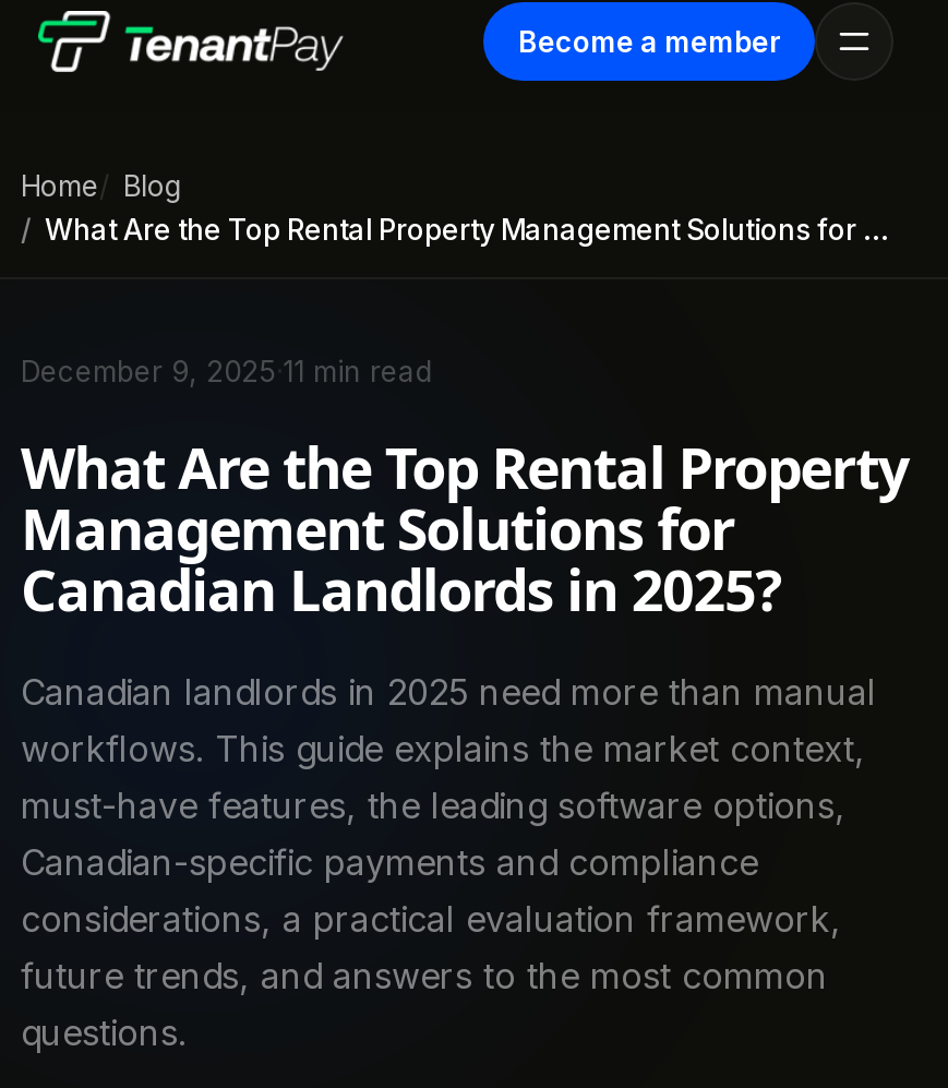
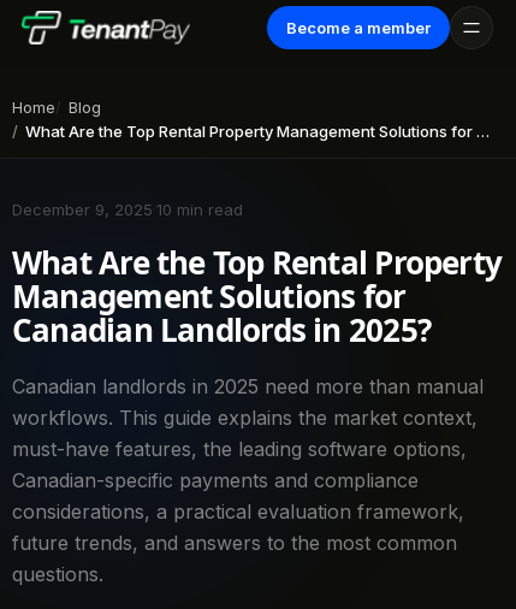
[21,354,433,388] December 9, 2025·11 min read -> [12,200,243,219] December 9, 2025·10 min read

